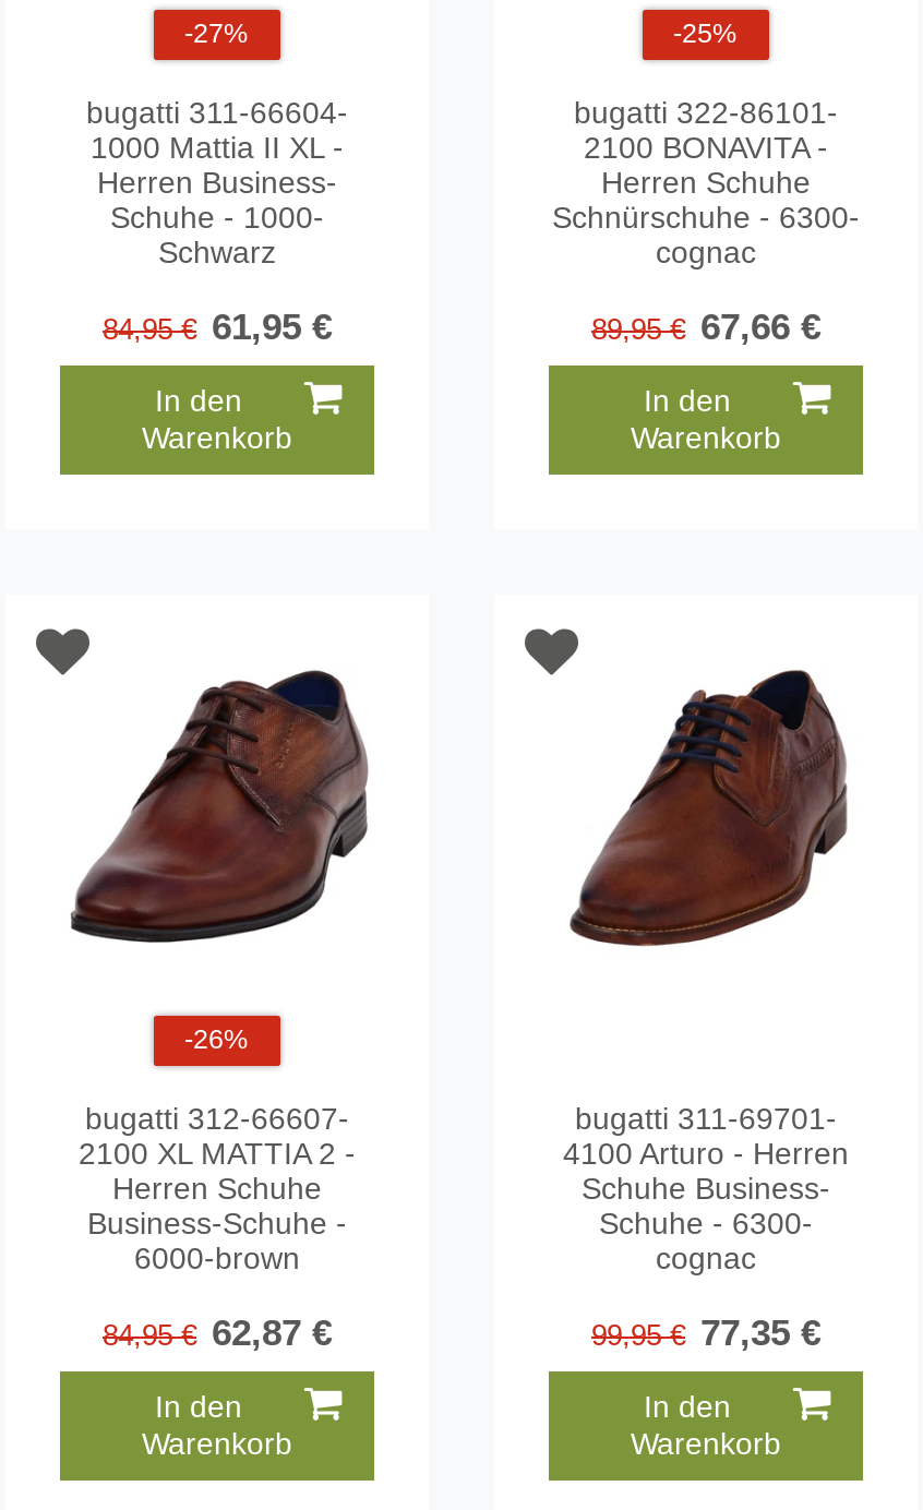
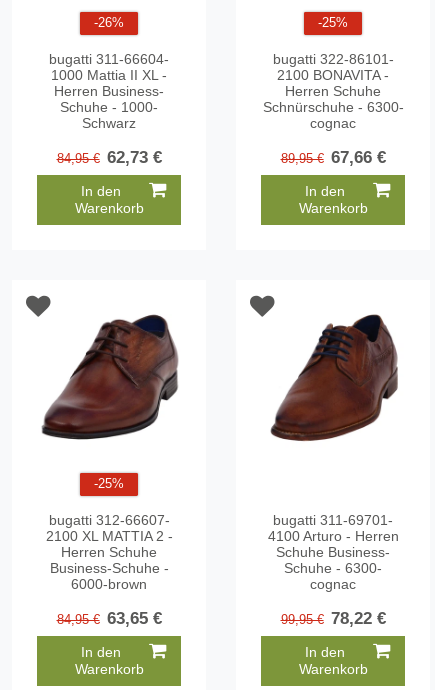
[184,19,250,49] -27% -> [94,16,124,30] -26%
[103,307,332,348] 84,95 € 61,95 € -> [56,148,161,167] 84,95 € 62,73 €
[184,1025,250,1055] -26% -> [94,477,124,491] -25%
[103,1313,332,1354] 84,95 € 62,87 € -> [56,609,161,628] 84,95 € 63,65 €
[591,1313,820,1354] 99,95 € 77,35 € -> [280,609,385,628] 99,95 € 78,22 €

